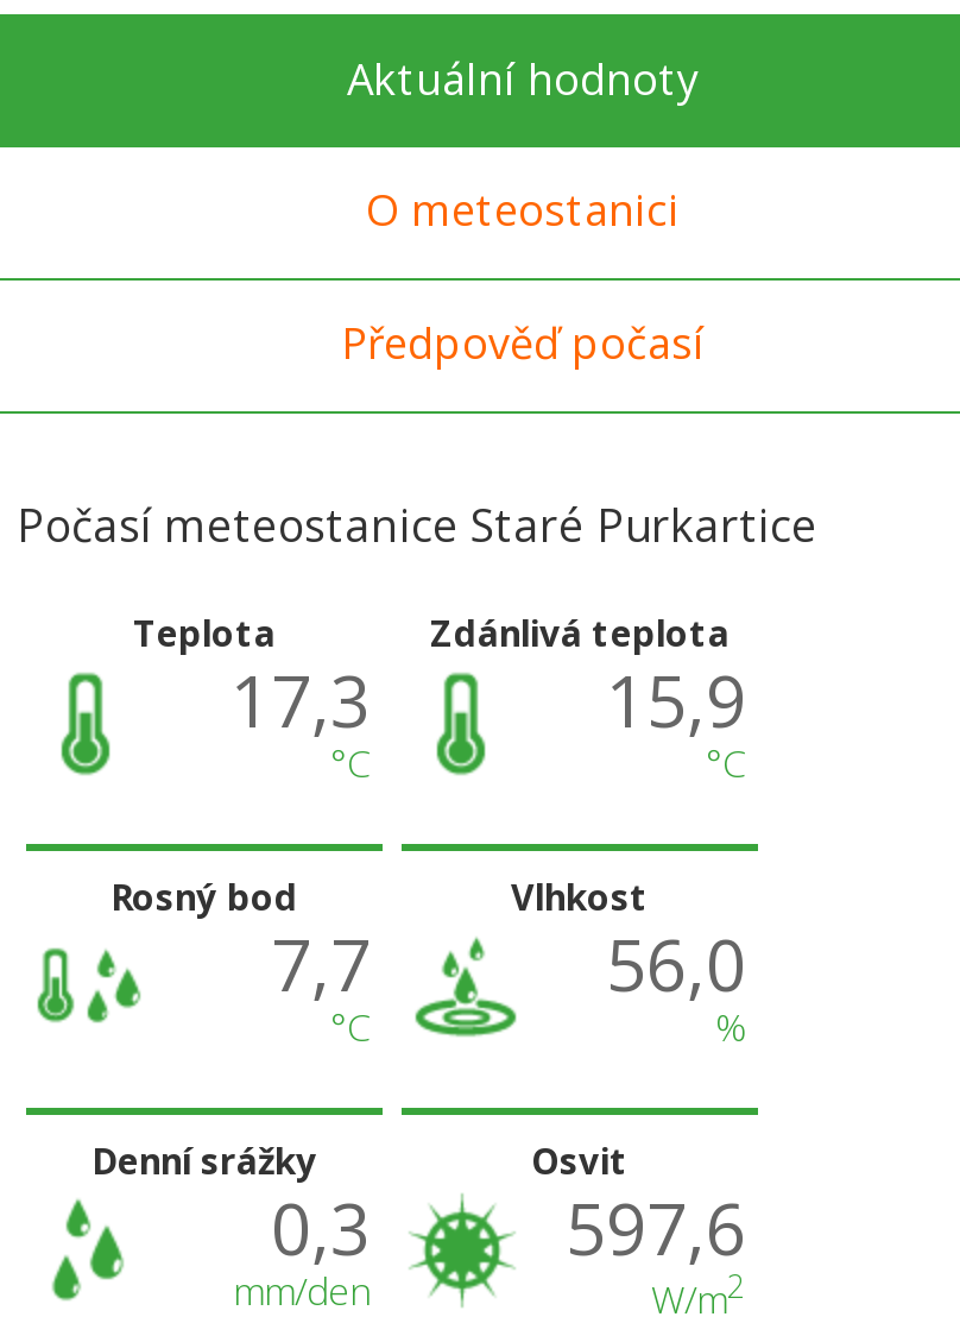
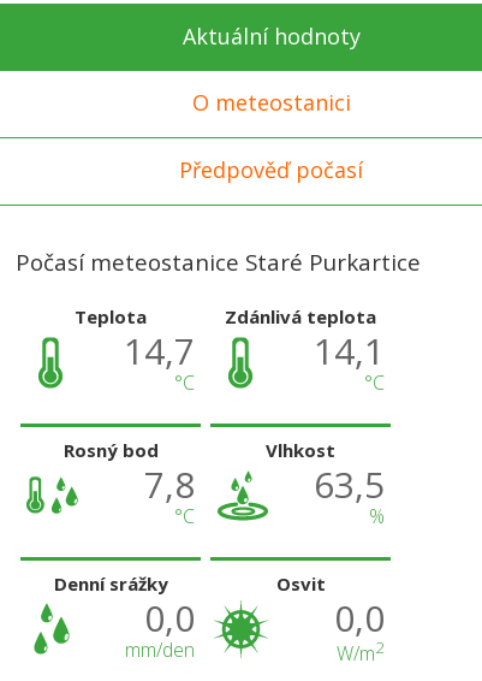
[230,652,371,750] 17,3 -> [124,326,195,376] 14,7
[606,652,746,750] 15,9 -> [314,326,385,376] 14,1
[271,916,371,1013] 7,7 -> [144,460,195,509] 7,8
[606,916,746,1013] 56,0 -> [314,460,385,509] 63,5
[271,1180,371,1277] 0,3 -> [144,594,195,643] 0,0
[566,1180,746,1277] 597,6 -> [334,594,385,643] 0,0

